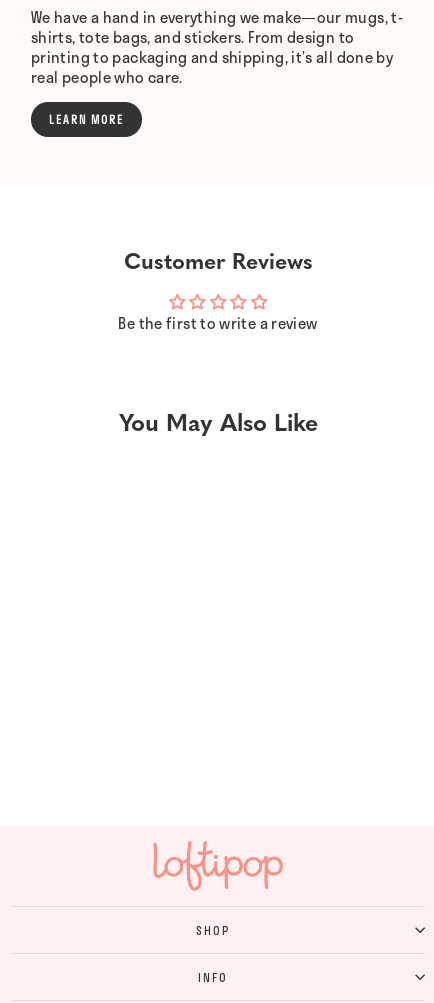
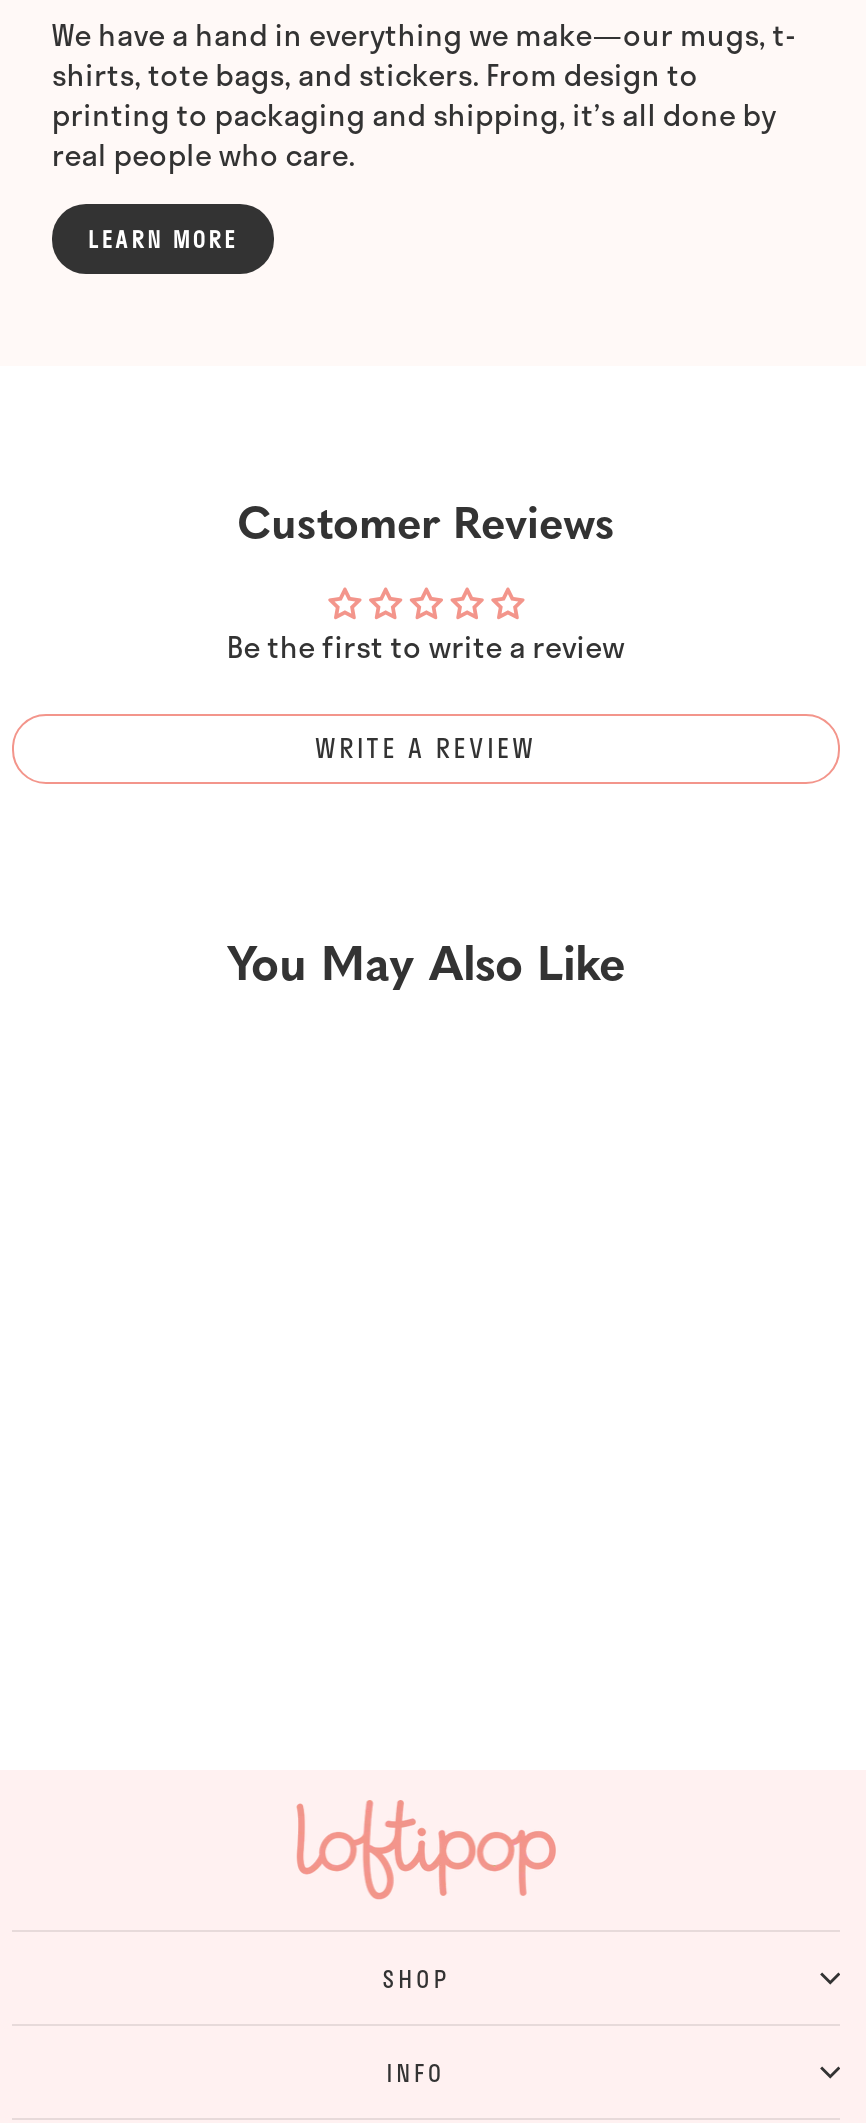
none -> [315,728,537,768] WRITE A REVIEW

